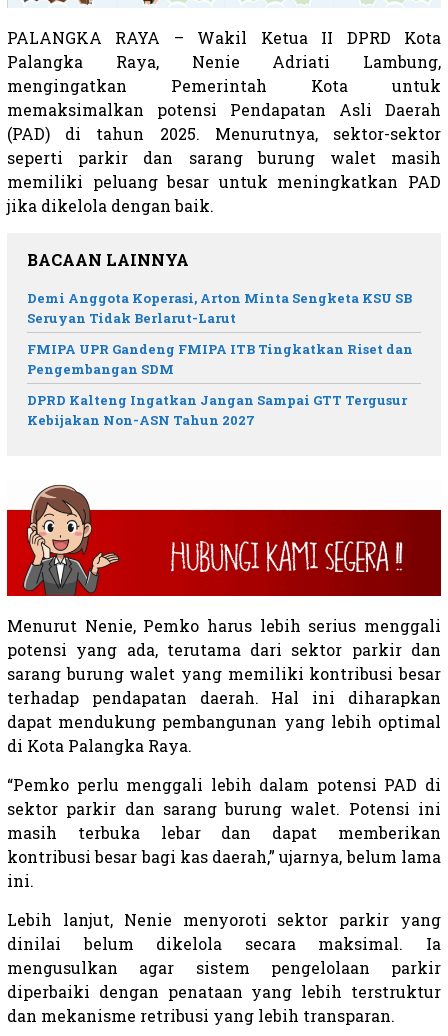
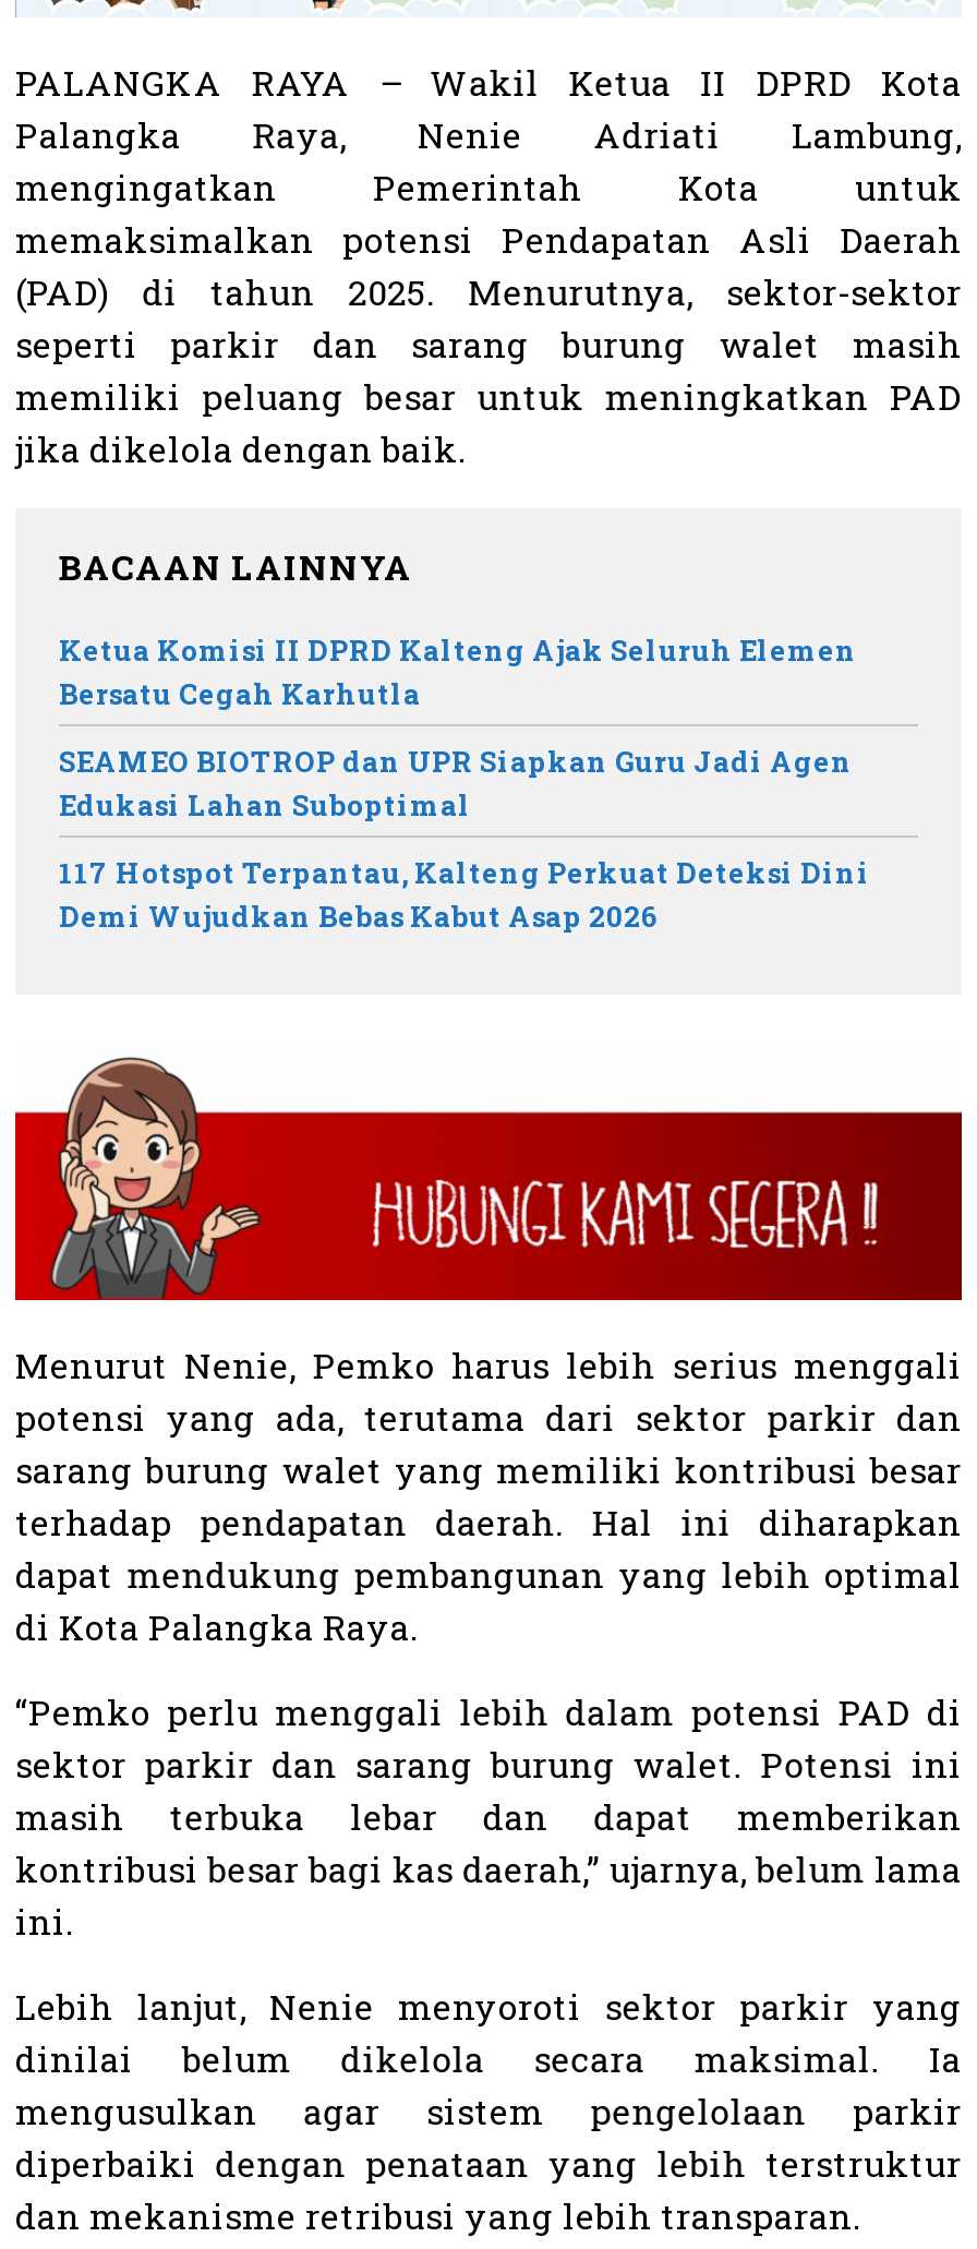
[27,289,412,327] Demi Anggota Koperasi, Arton Minta Sengketa KSU SB | Seruyan Tidak Berlarut-Larut -> [59,631,857,714] Ketua Komisi II DPRD Kalteng Ajak Seluruh Elemen | Bersatu Cegah Karhutla
[27,340,413,378] FMIPA UPR Gandeng FMIPA ITB Tingkatkan Riset dan | Pengembangan SDM -> [59,742,853,825] SEAMEO BIOTROP dan UPR Siapkan Guru Jadi Agen | Edukasi Lahan Suboptimal
[27,391,407,429] DPRD Kalteng Ingatkan Jangan Sampai GTT Tergusur | Kebijakan Non-ASN Tahun 2027 -> [59,854,870,936] 117 Hotspot Terpantau, Kalteng Perkuat Deteksi Dini | Demi Wujudkan Bebas Kabut Asap 2026

